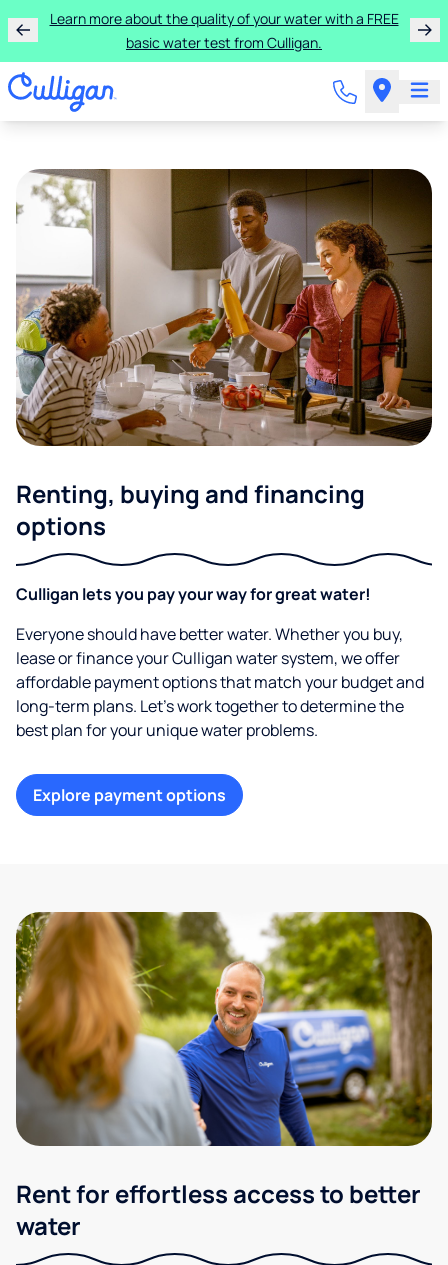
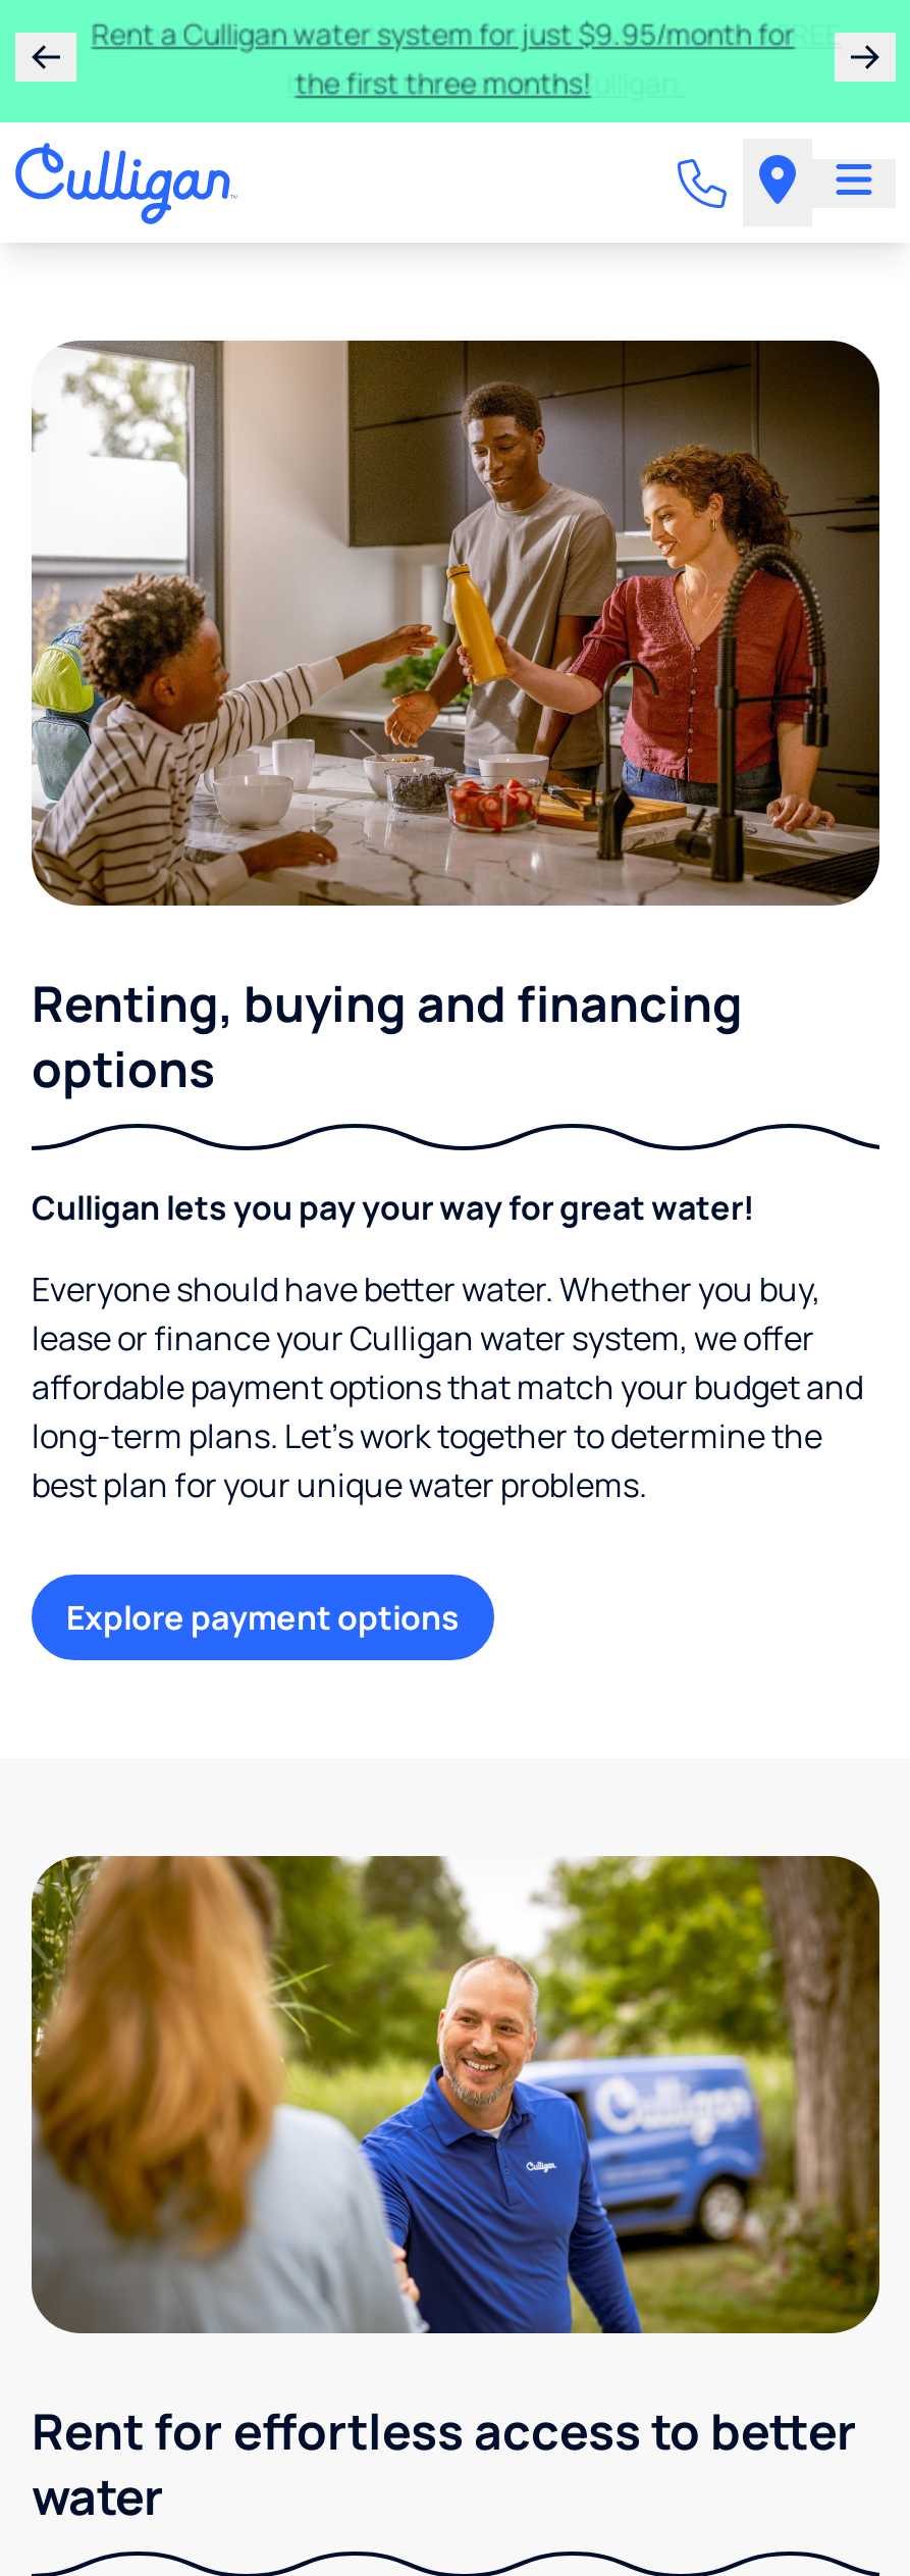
[49,9,398,52] Learn more about the quality of your water with a FREE | basic water test from Culligan. -> [104,14,807,102] Rent a Culligan water system for just $9.95/month for | the first three months!

